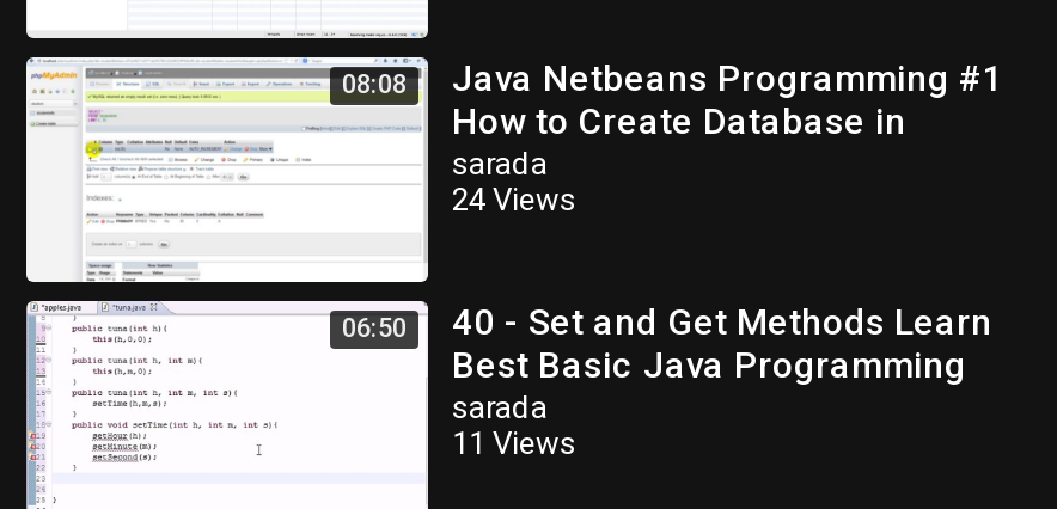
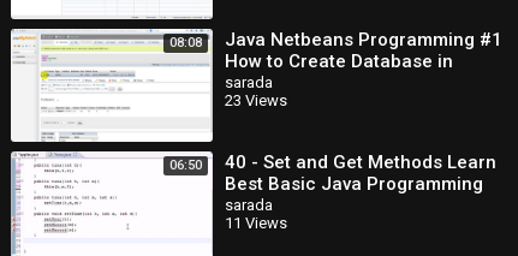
[452,180,576,216] 24 Views -> [225,91,287,109] 23 Views

